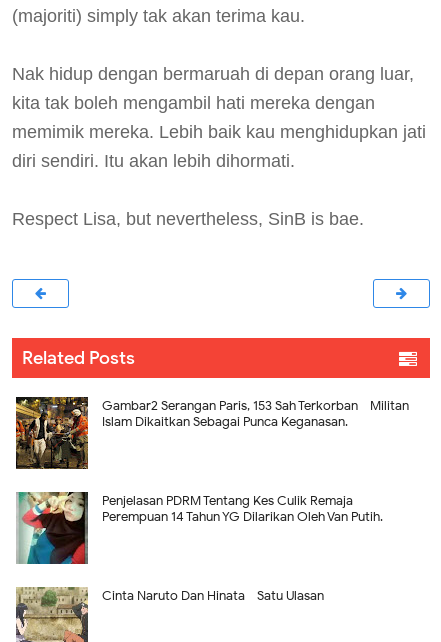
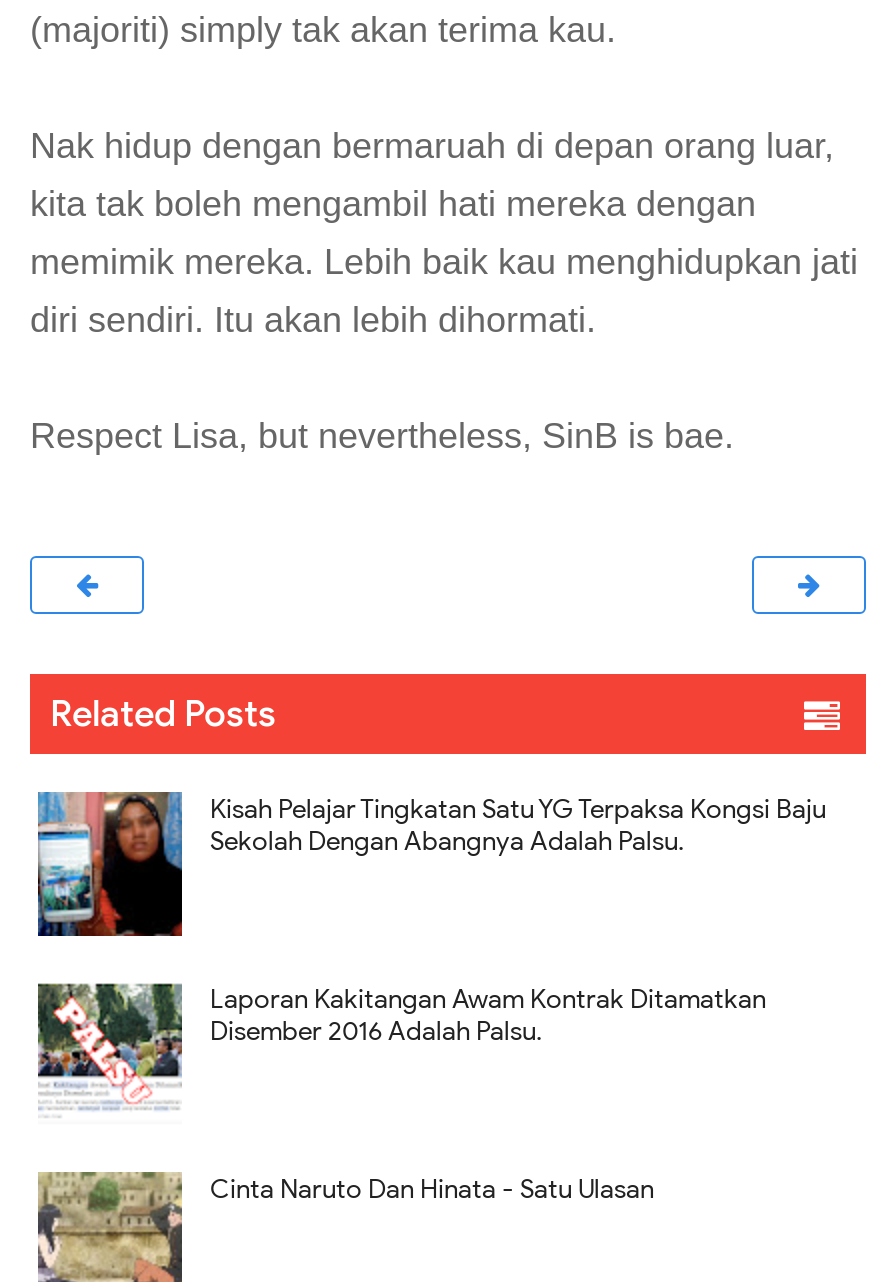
[15,396,409,469] [image] | Gambar2 Serangan Paris, 153 Sah Terkorban - Militan | Islam Dikaitkan Sebagai Punca Keganasan. -> [36,790,826,936] [image] | Kisah Pelajar Tingkatan Satu YG Terpaksa Kongsi Baju | Sekolah Dengan Abangnya Adalah Palsu.
[16,491,383,565] [image] | Penjelasan PDRM Tentang Kes Culik Remaja | Perempuan 14 Tahun YG Dilarikan Oleh Van Putih. -> [38,982,766,1126] [image] | Laporan Kakitangan Awam Kontrak Ditamatkan | Disember 2016 Adalah Palsu.

